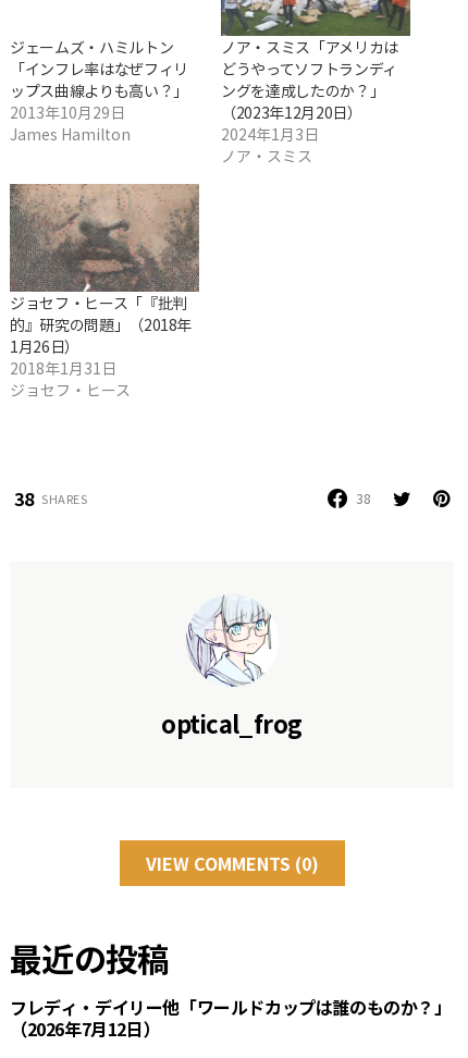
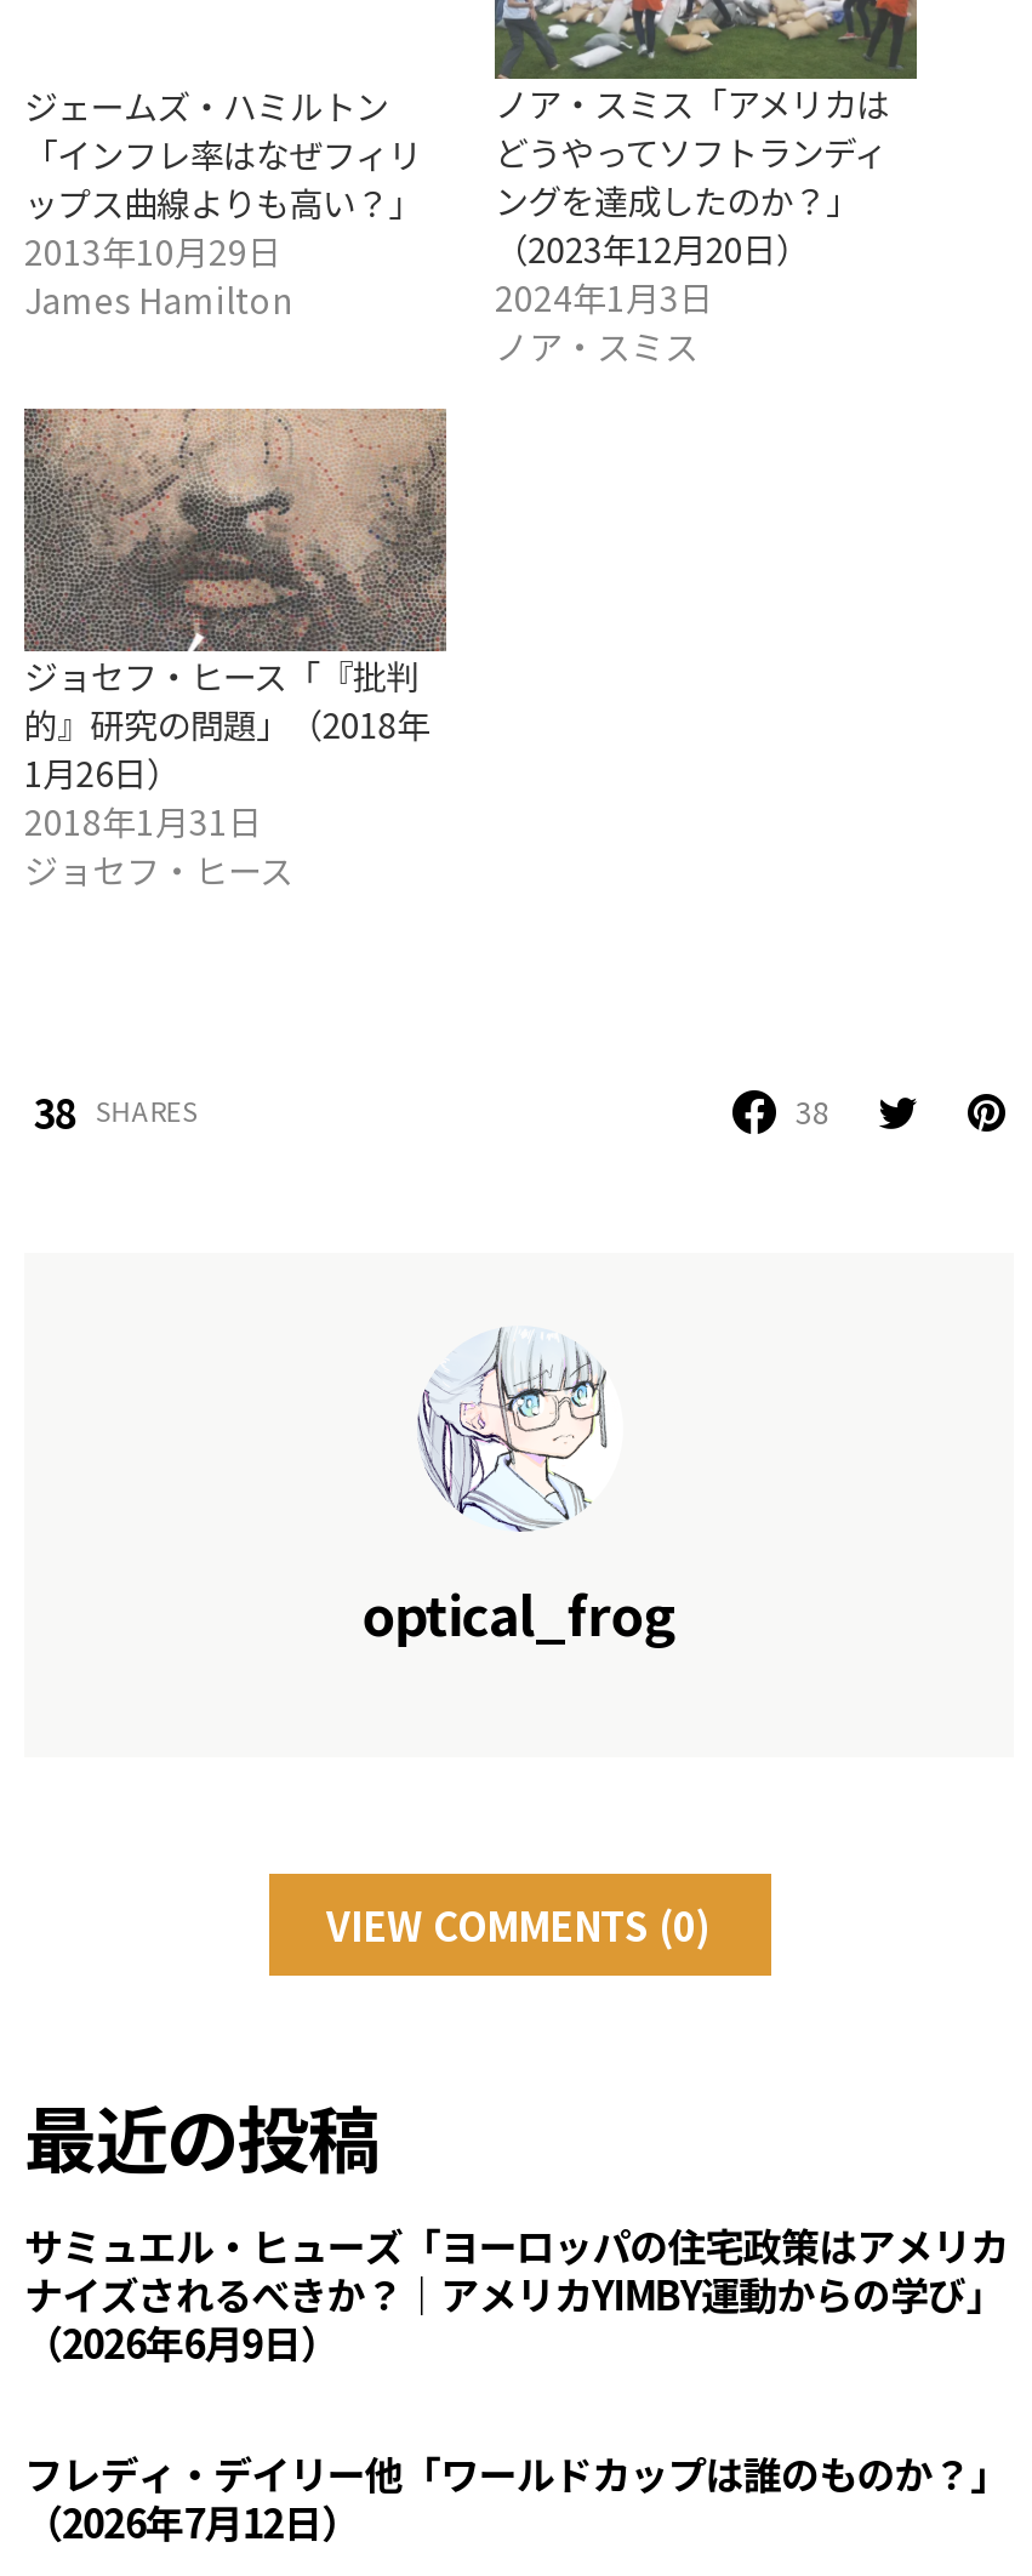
none -> [24,2215,1008,2370] サミュエル・ヒューズ「ヨーロッパの住宅政策はアメリカ | ナイズされるべきか？｜アメリカYIMBY運動からの学び」 | （2026年6月9日）

